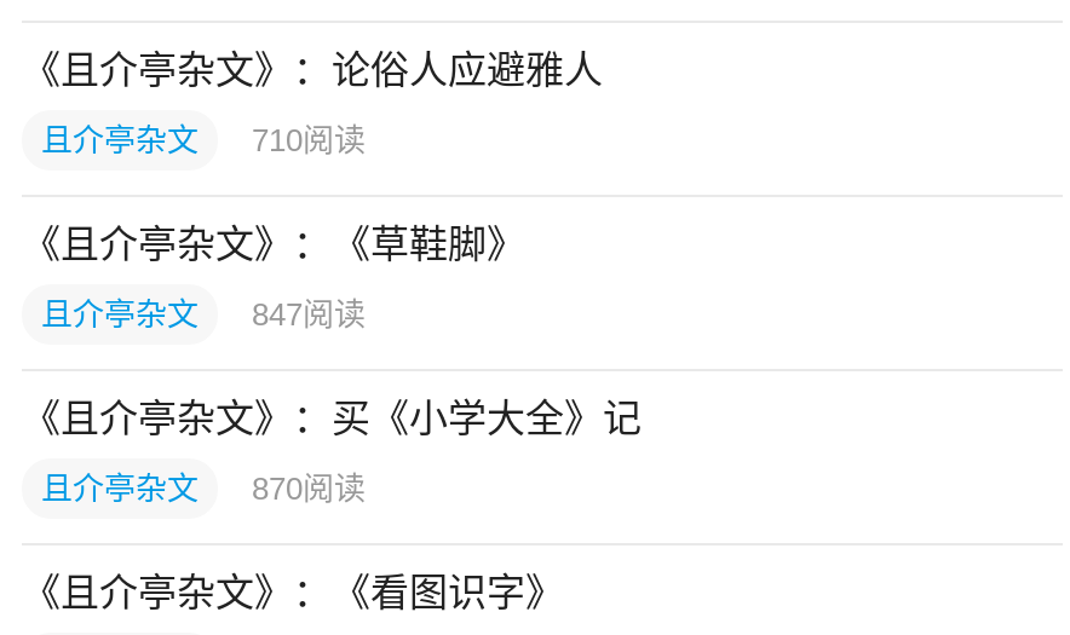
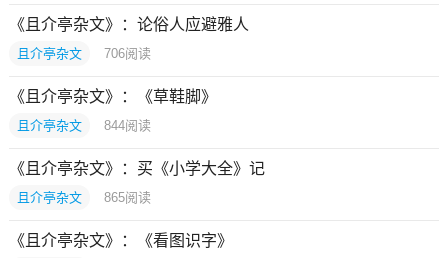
[41,122,366,158] 且介亭杂文 710阅读 -> [17,46,151,61] 且介亭杂文 706阅读
[41,296,366,333] 且介亭杂文 847阅读 -> [17,118,151,133] 且介亭杂文 844阅读
[41,471,366,507] 且介亭杂文 870阅读 -> [17,190,151,205] 且介亭杂文 865阅读

